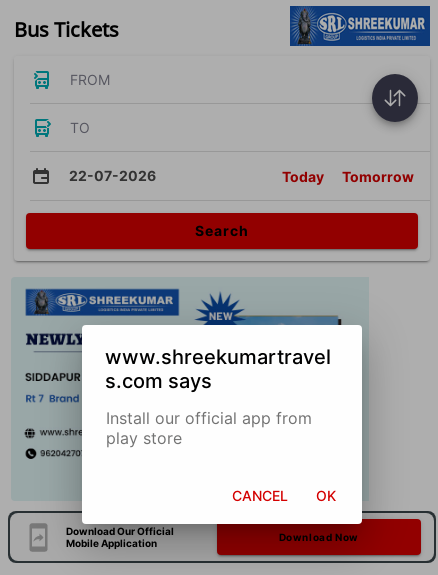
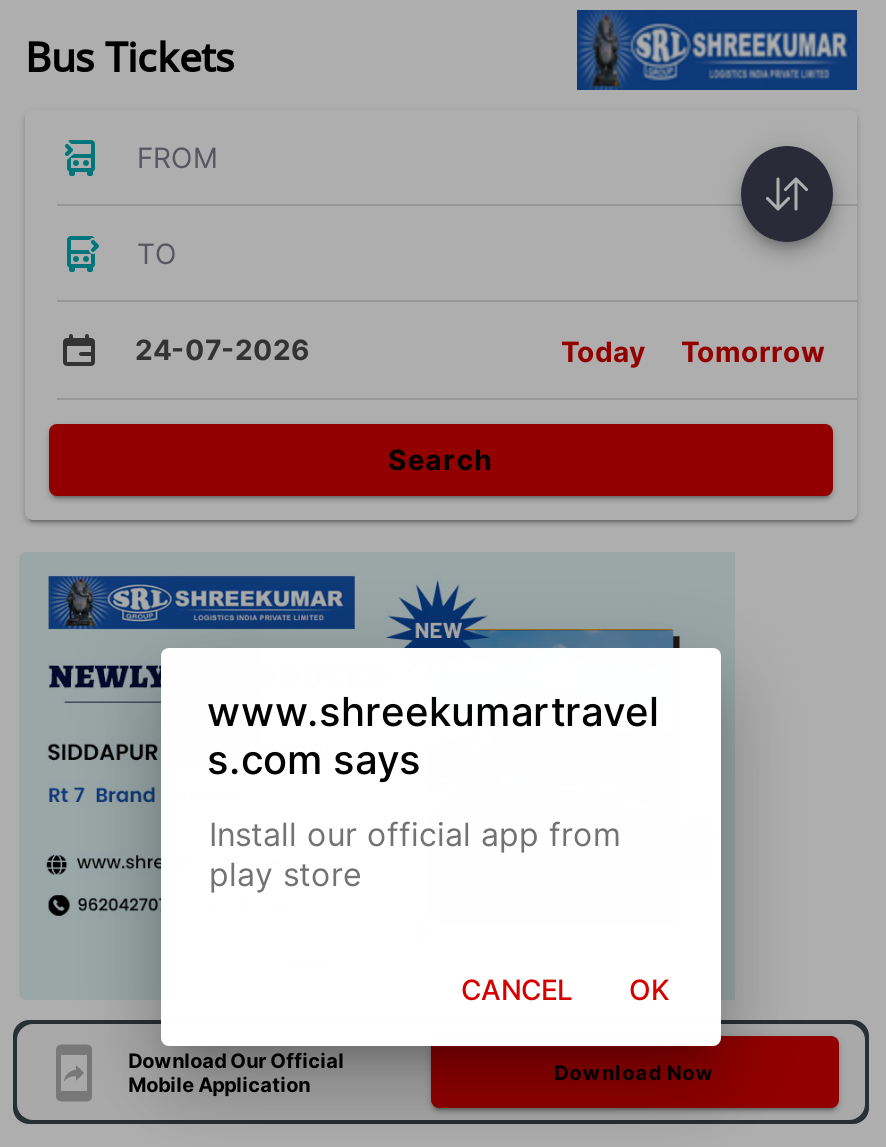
[69,167,156,184] 22-07-2026 -> [135,332,309,366] 24-07-2026

